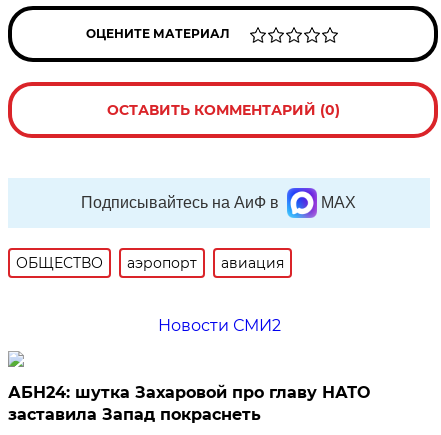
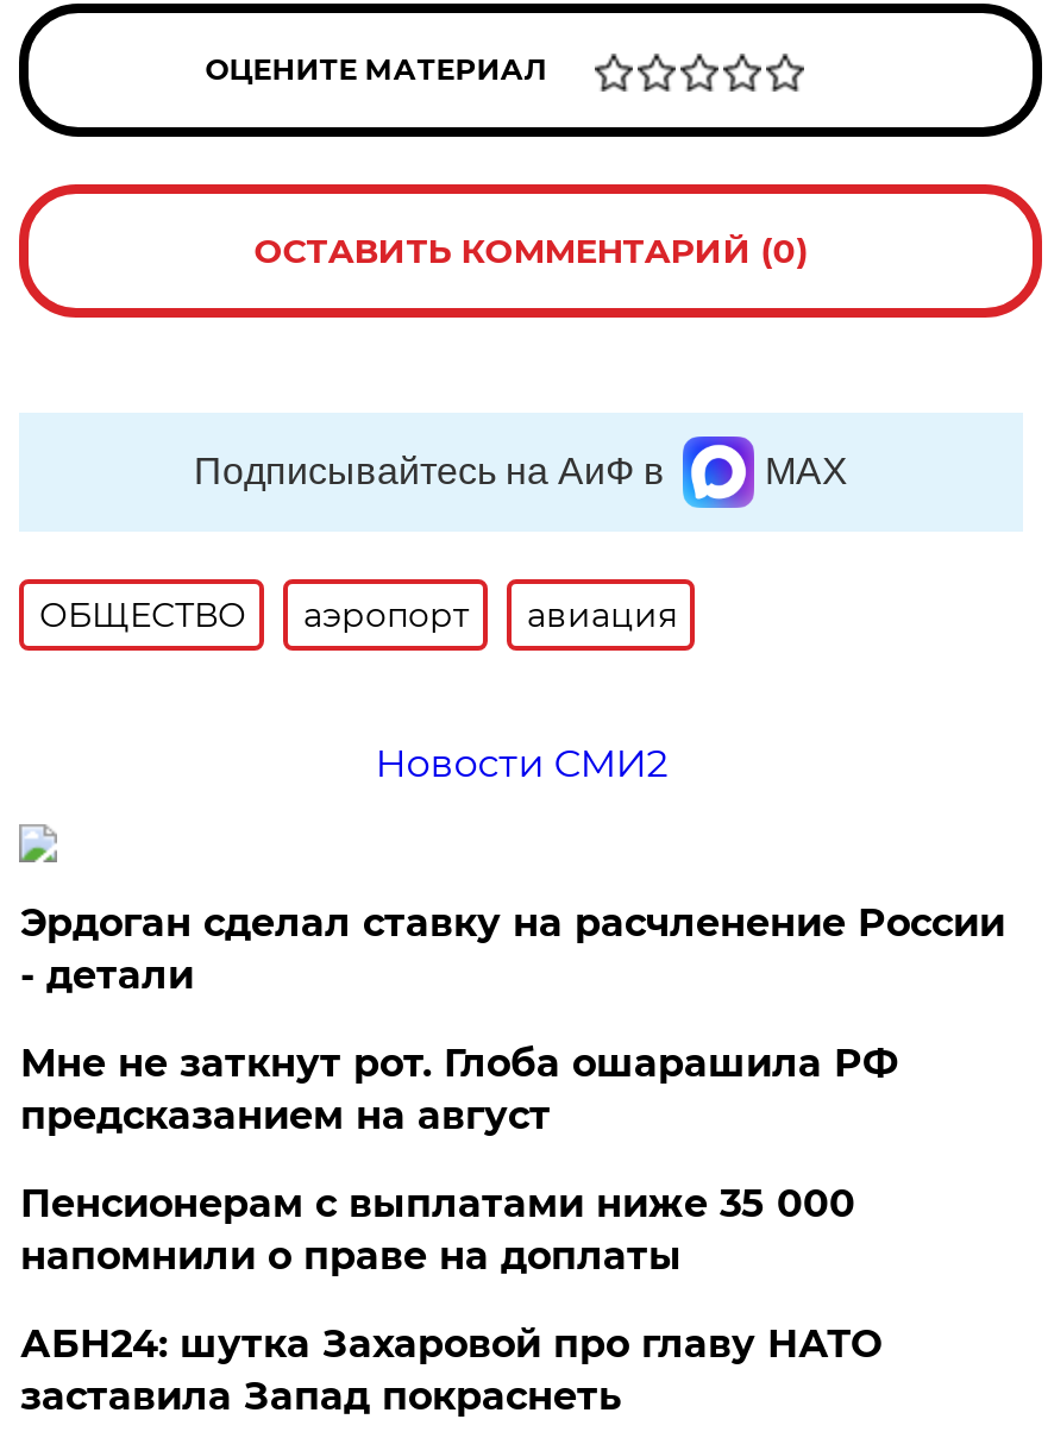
none -> [20,900,1005,1278] Эрдоган сделал ставку на расчленение России | - детали | Мне не заткнут рот. Глоба ошарашила РФ | предсказанием на август | Пенсионерам с выплатами ниже 35 000 | напомнили о праве на доплаты

